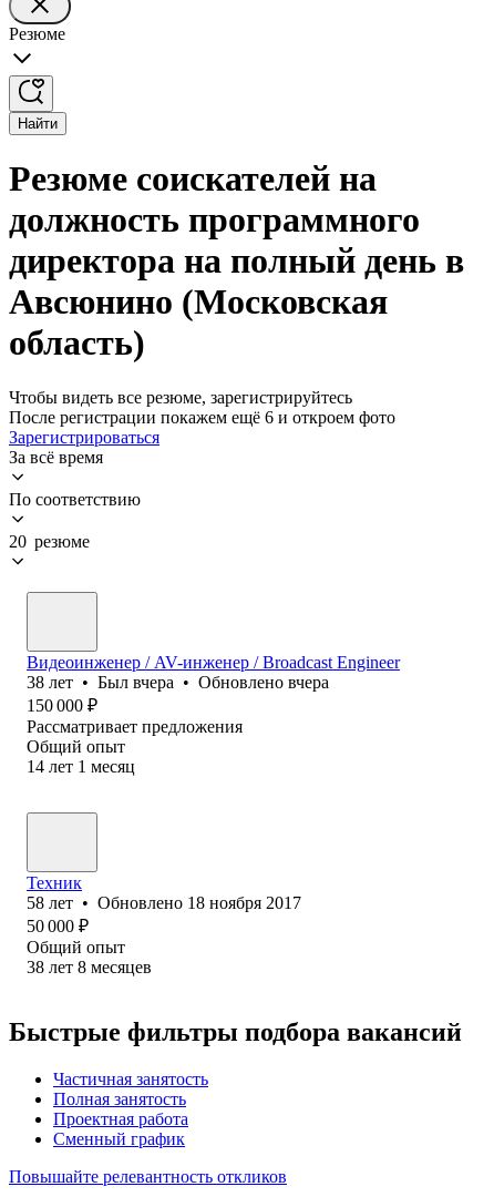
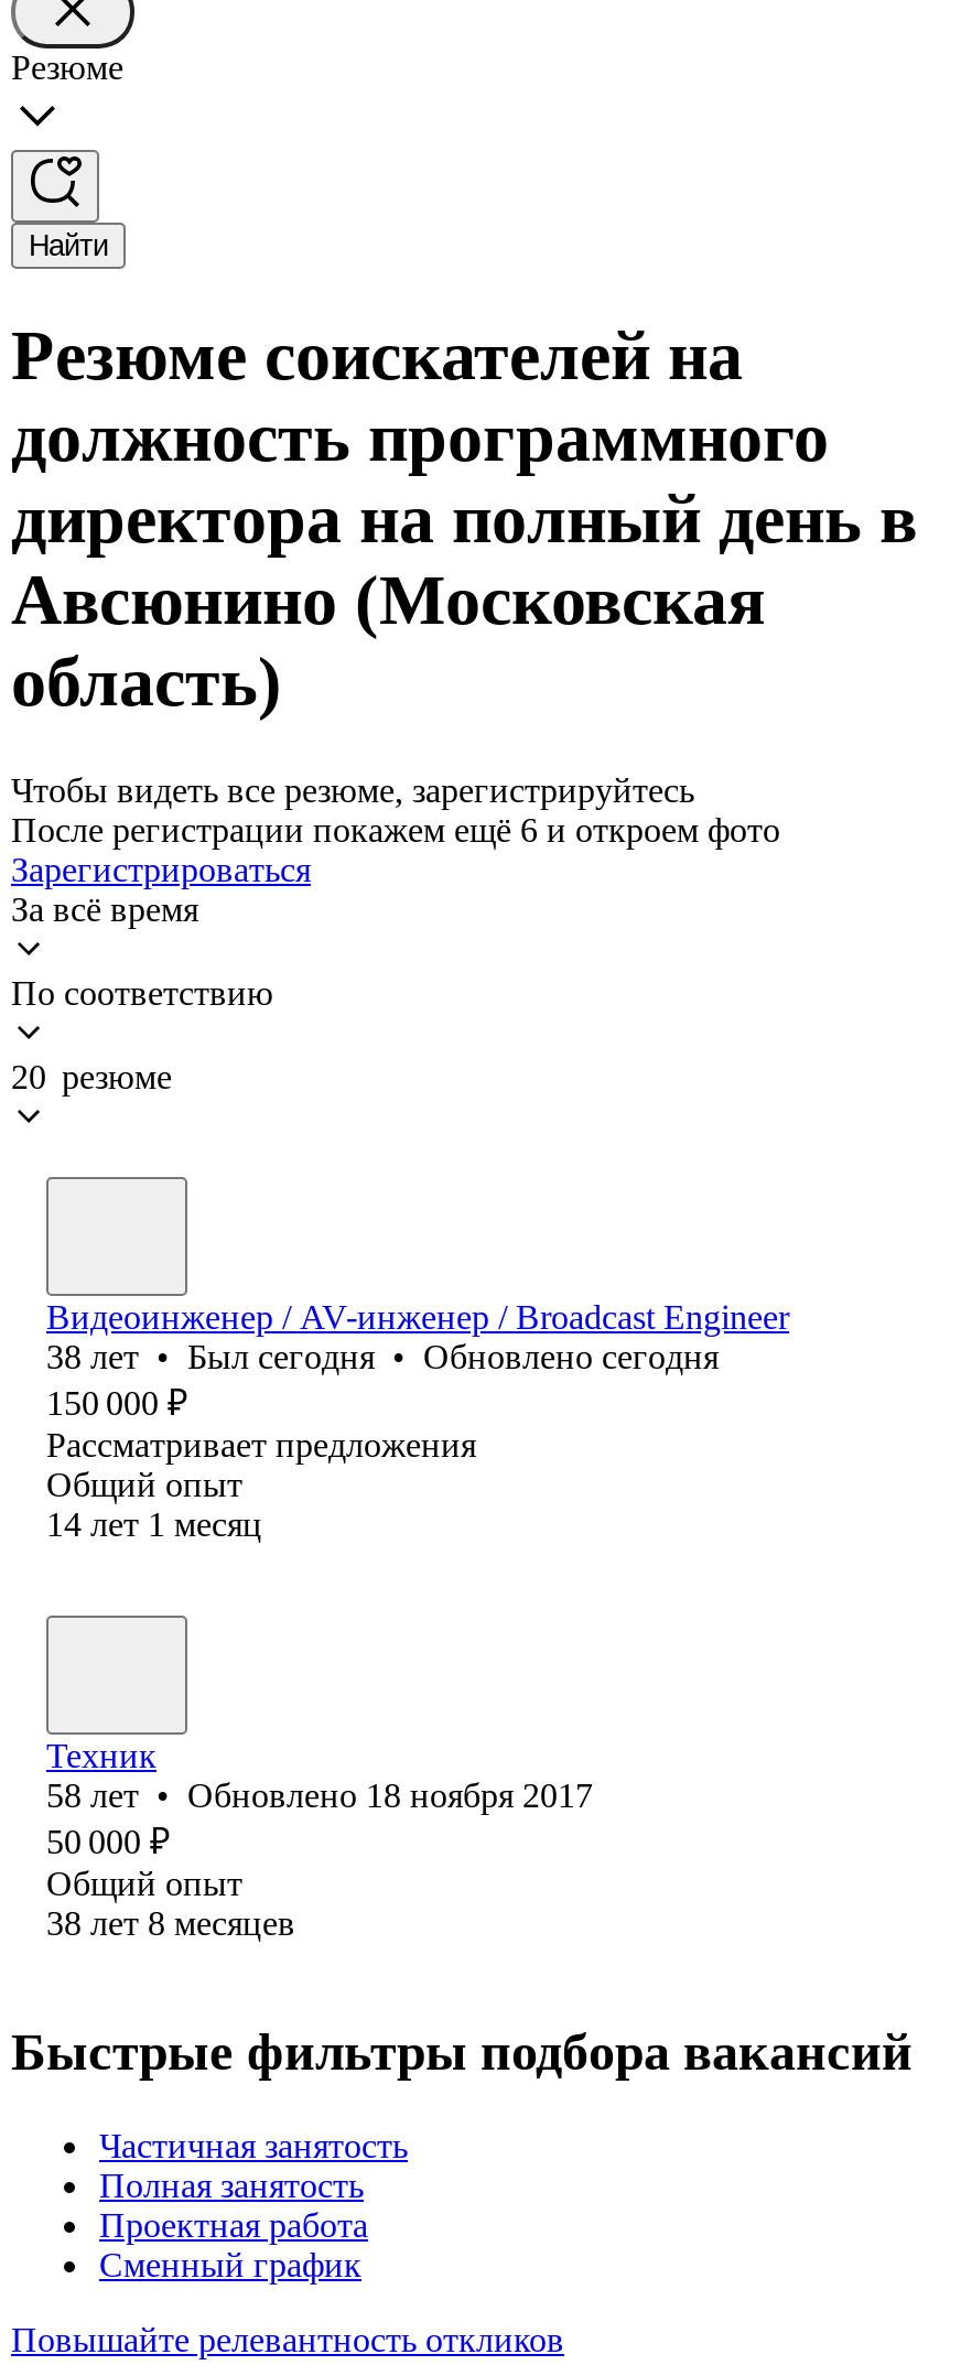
[27,673,329,691] 38 лет • Был вчера • Обновлено вчера -> [46,1338,719,1375] 38 лет • Был сегодня • Обновлено сегодня

